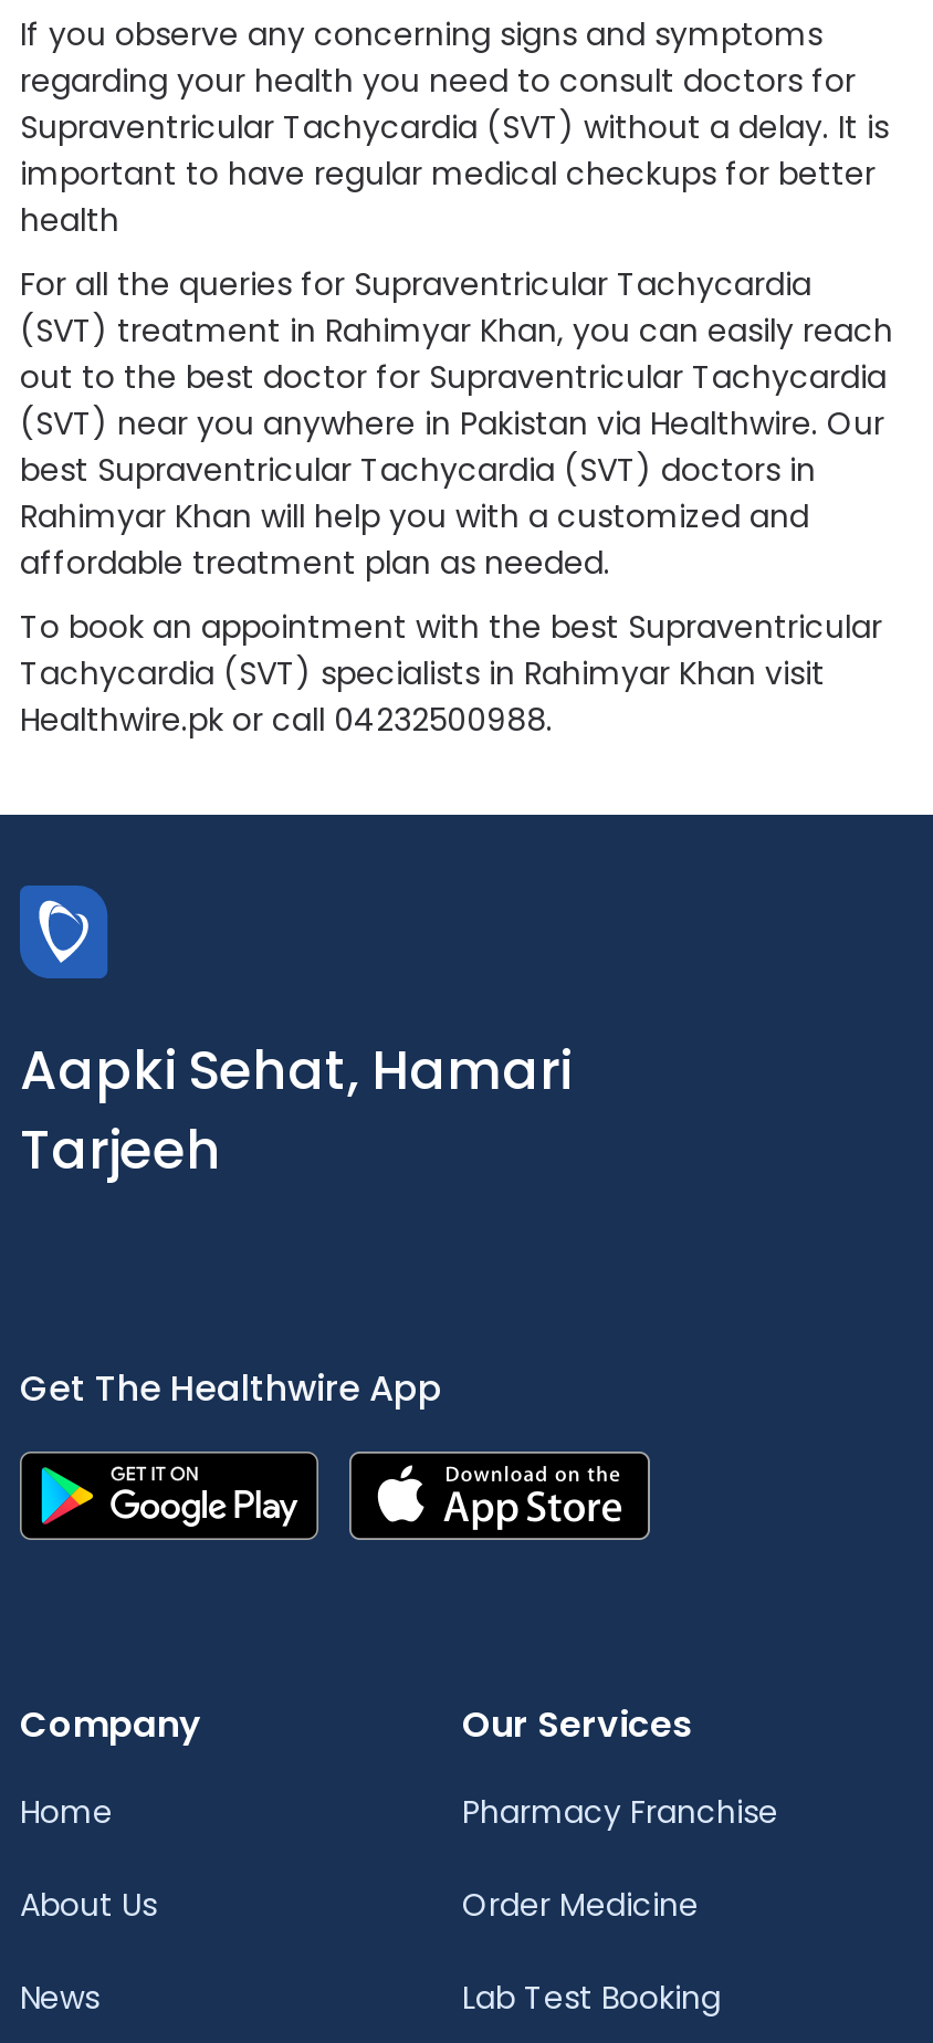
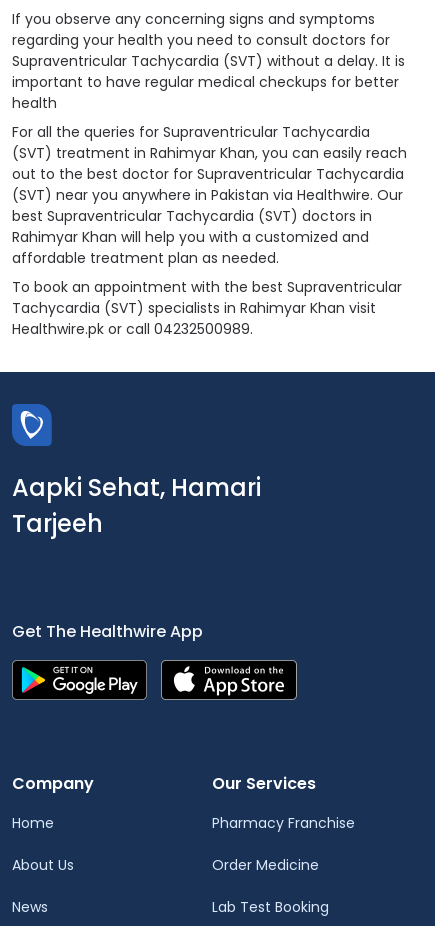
[20,698,553,742] Healthwire.pk or call 04232500988. -> [12,319,253,339] Healthwire.pk or call 04232500989.

